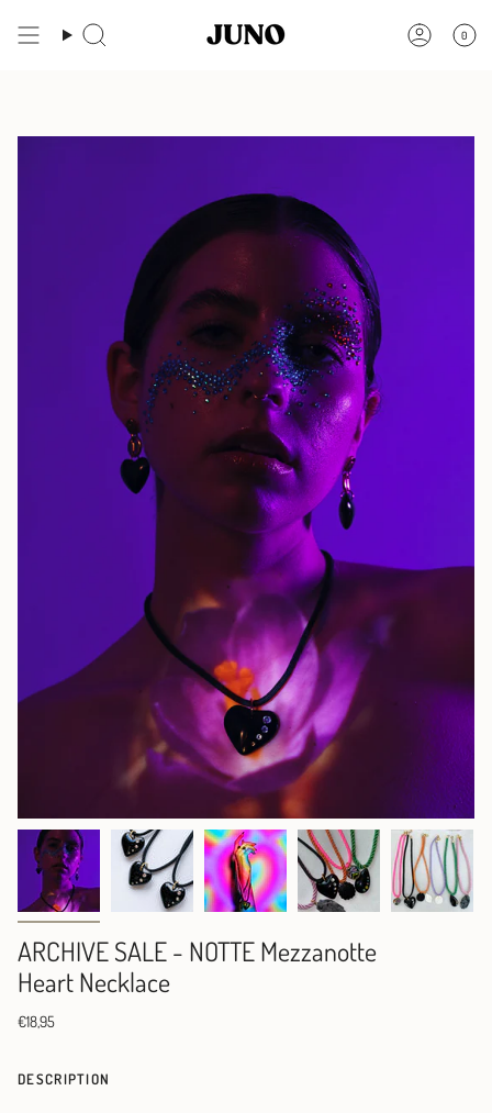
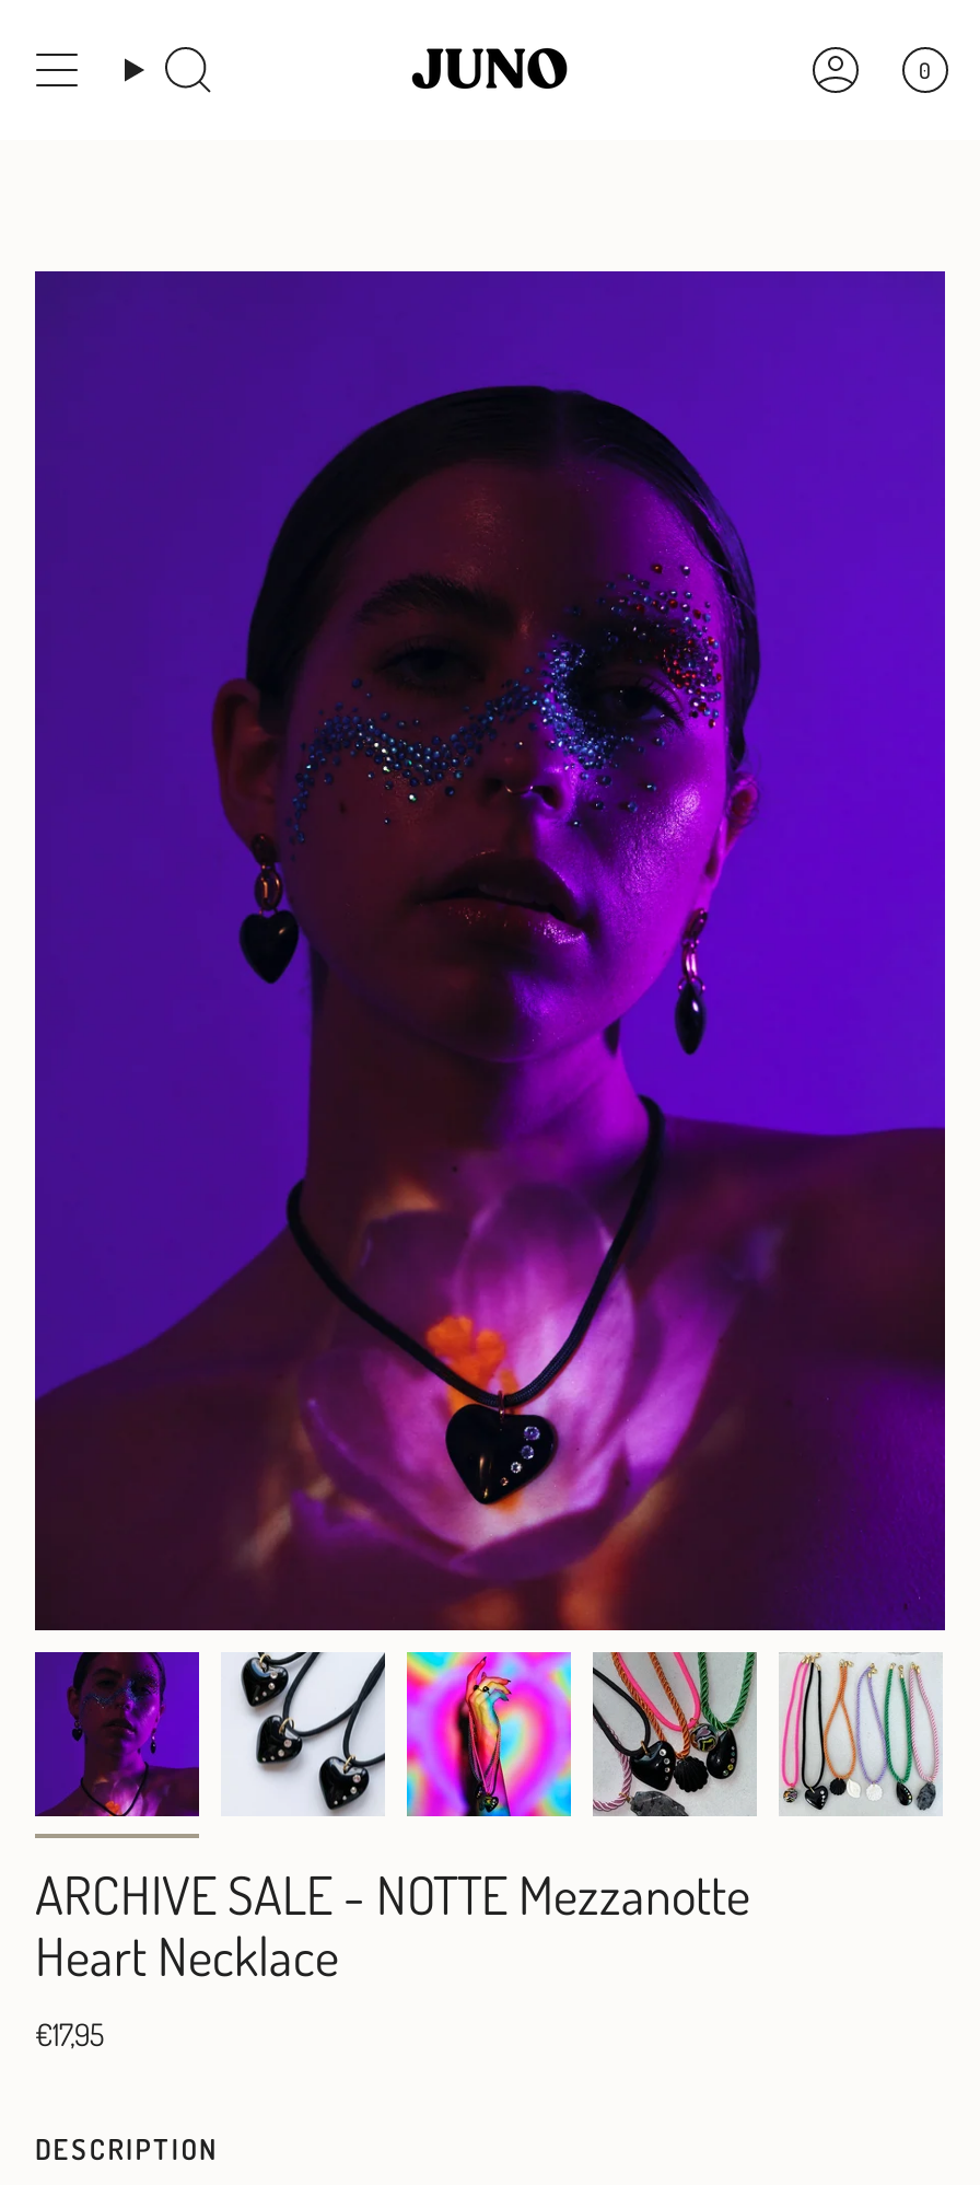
[18,1012,55,1031] €18,95 -> [35,2015,105,2053] €17,95

